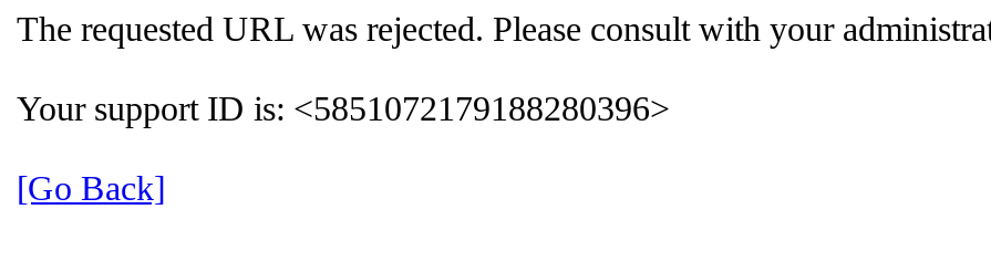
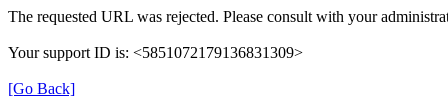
[17,90,670,127] Your support ID is: <5851072179188280396> -> [8,44,303,61] Your support ID is: <5851072179136831309>

